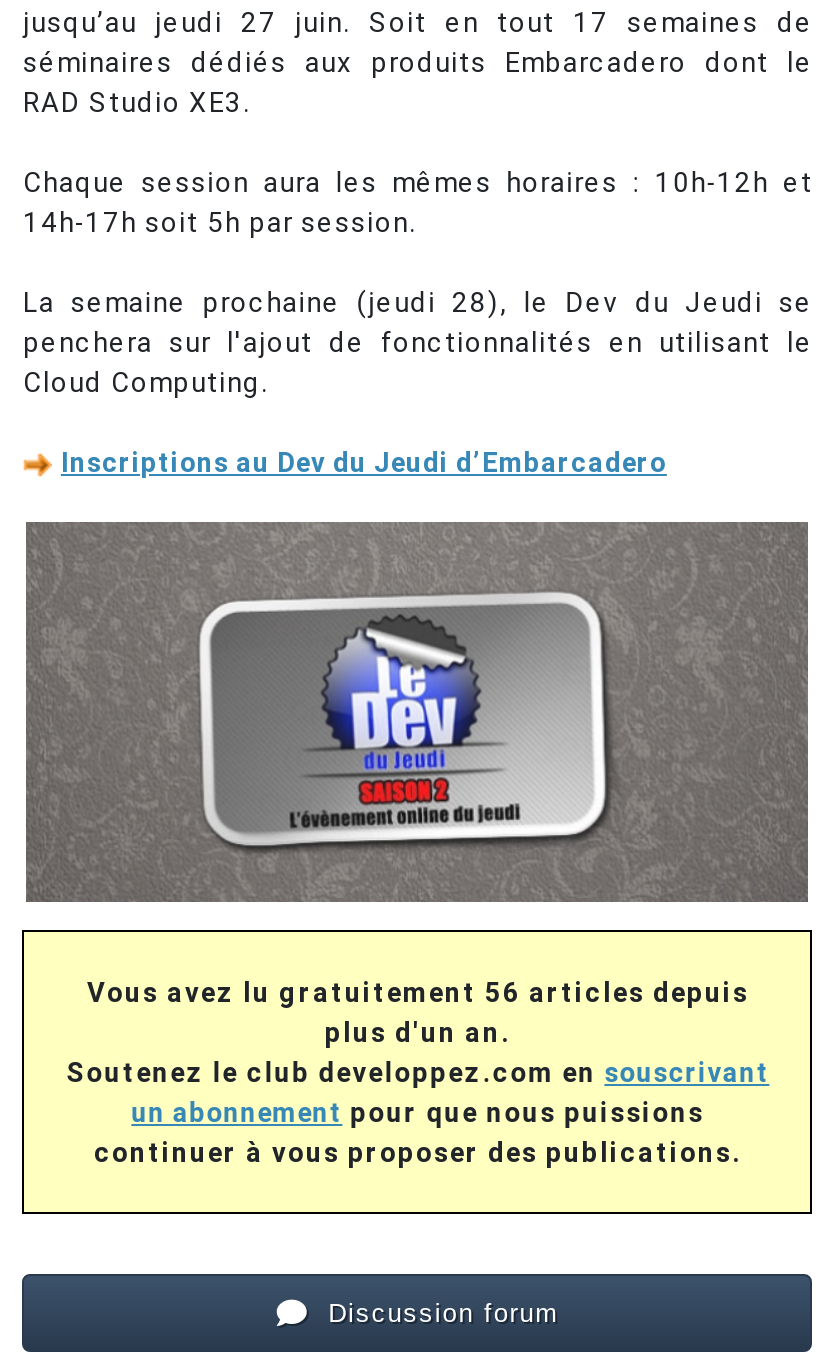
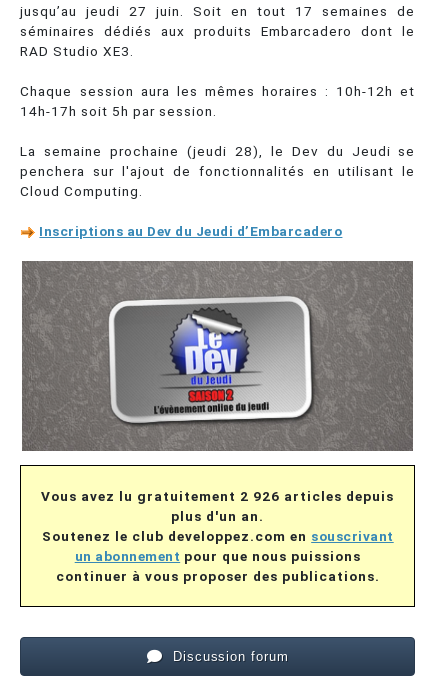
[87,976,749,1008] Vous avez lu gratuitement 56 articles depuis -> [41,488,394,504] Vous avez lu gratuitement 2 926 articles depuis

